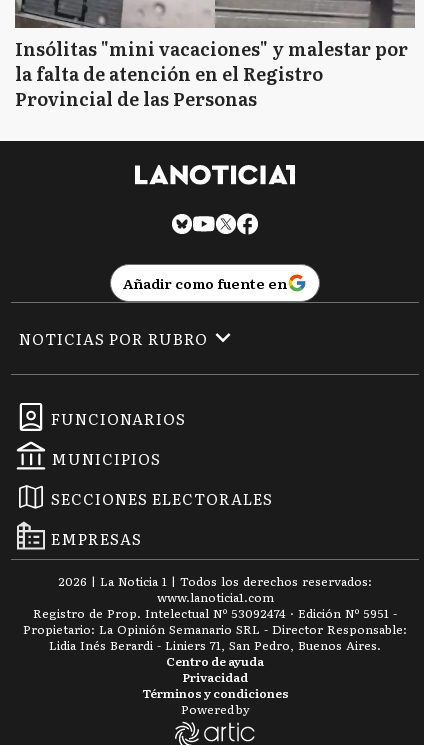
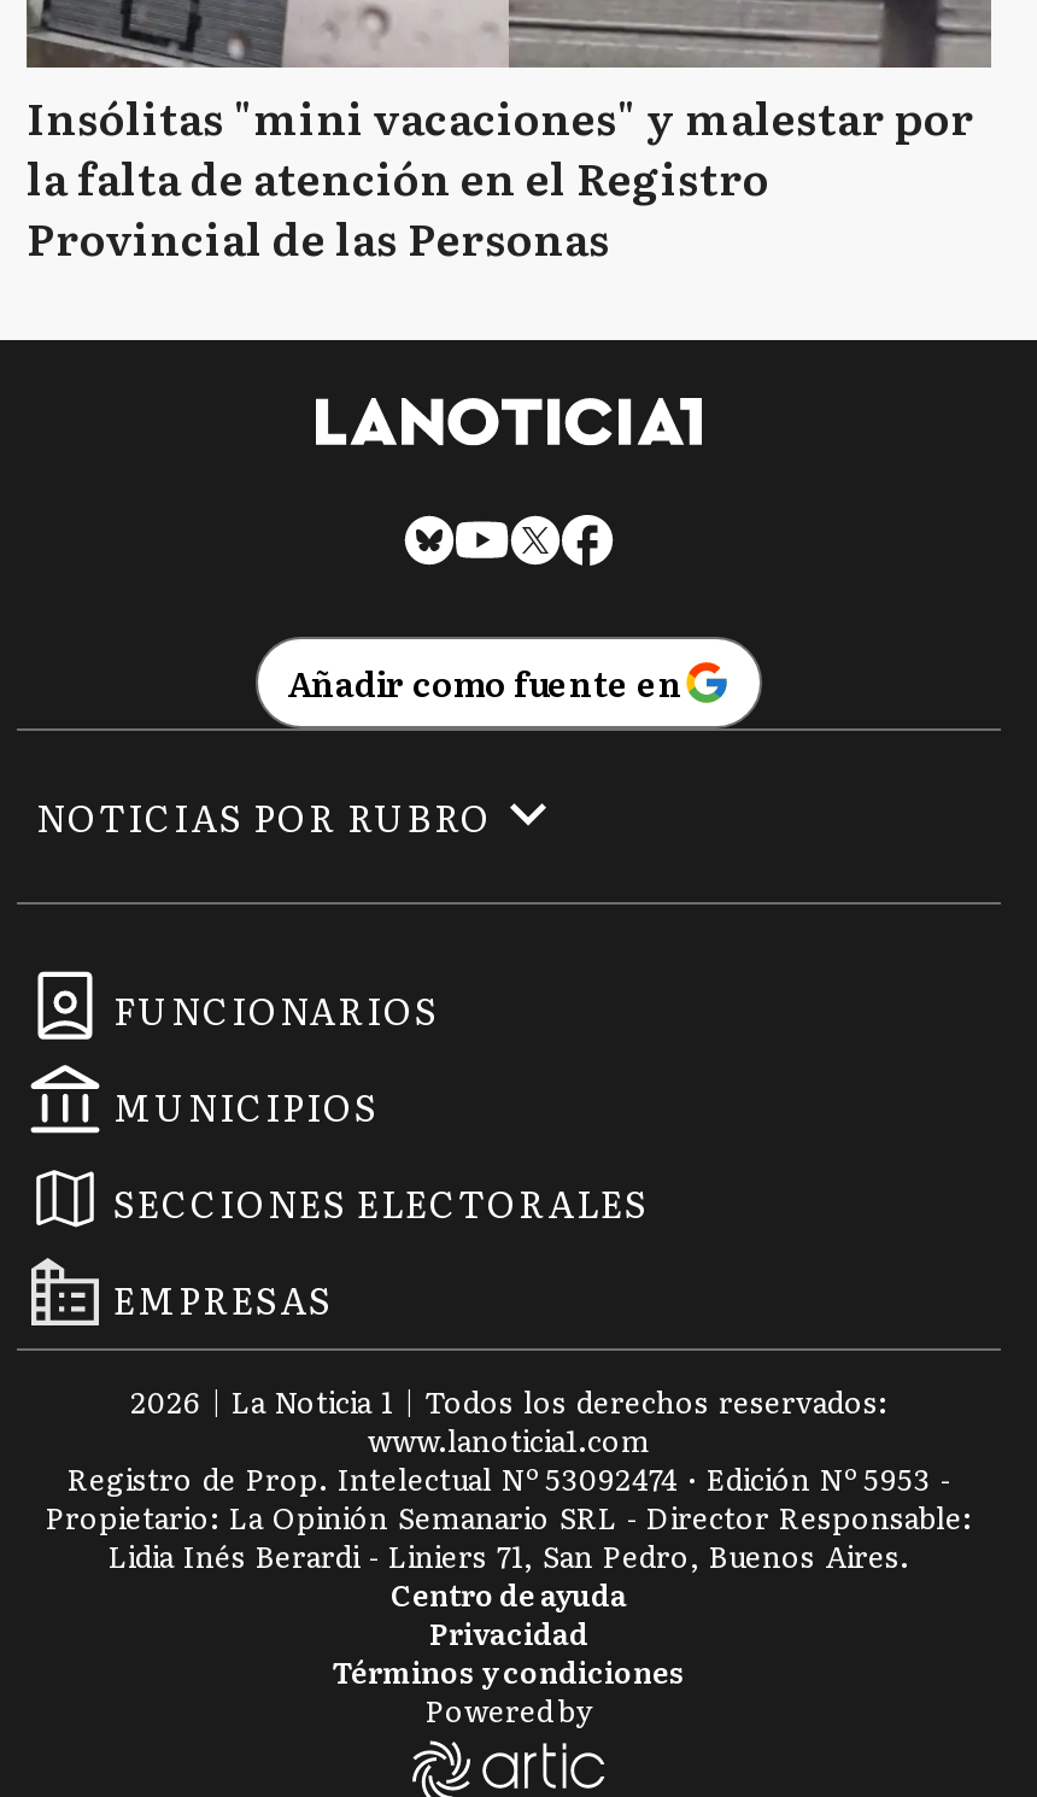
[33,604,397,622] Registro de Prop. Intelectual Nº 53092474 · Edición Nº 5951 - -> [68,1458,950,1501] Registro de Prop. Intelectual Nº 53092474 · Edición Nº 5953 -

